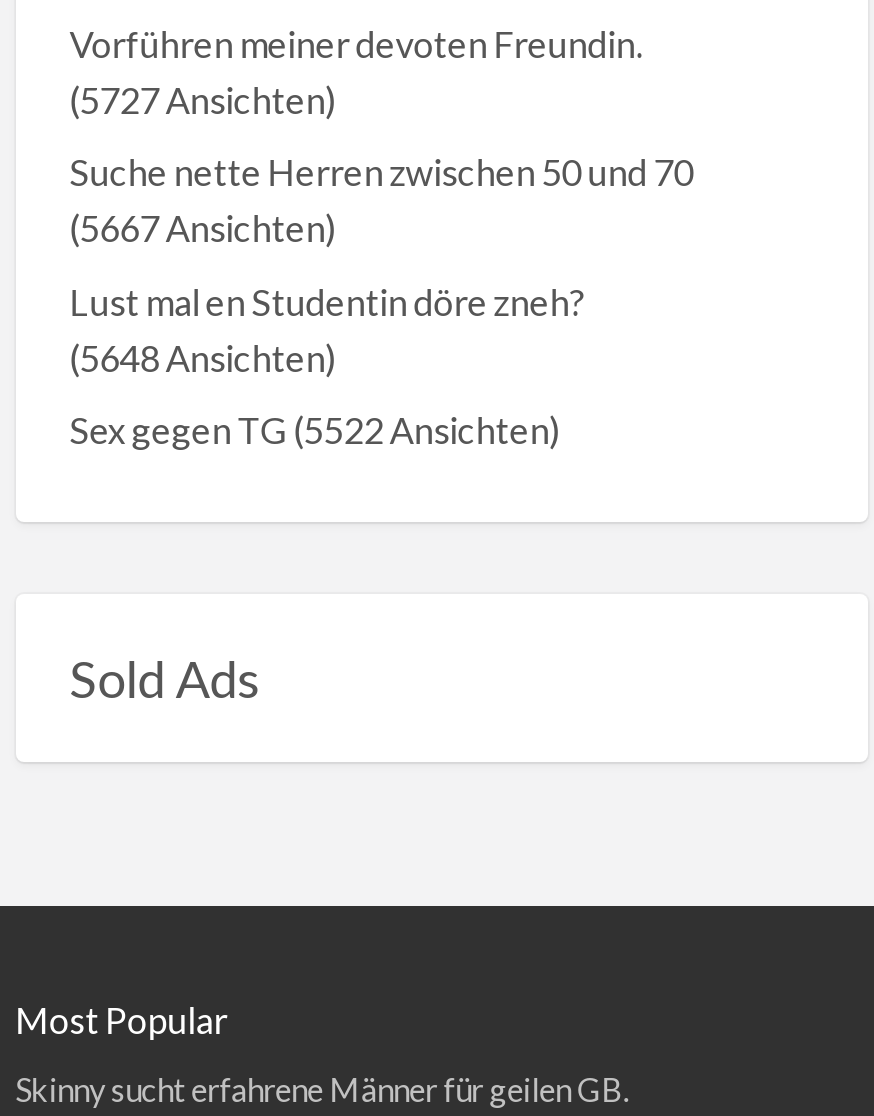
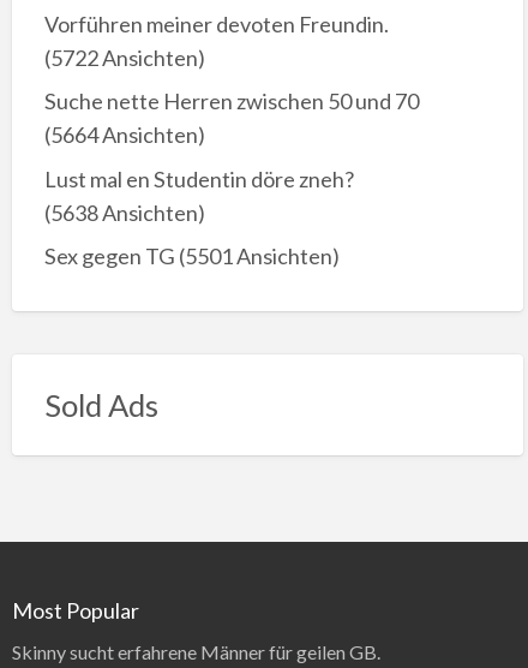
[69,77,337,121] (5727 Ansichten) -> [44,44,205,71] (5722 Ansichten)
[69,206,337,250] (5667 Ansichten) -> [44,122,205,148] (5664 Ansichten)
[69,335,337,379] (5648 Ansichten) -> [44,199,205,226] (5638 Ansichten)
[69,408,561,452] Sex gegen TG (5522 Ansichten) -> [44,243,339,269] Sex gegen TG (5501 Ansichten)

